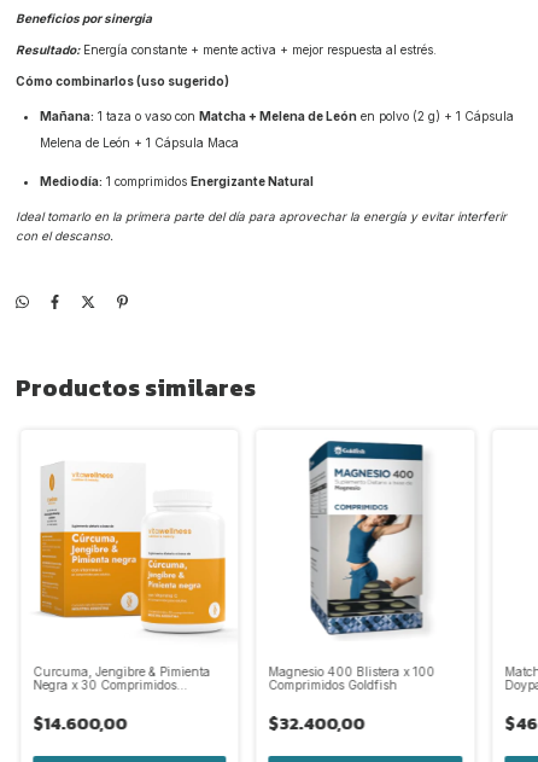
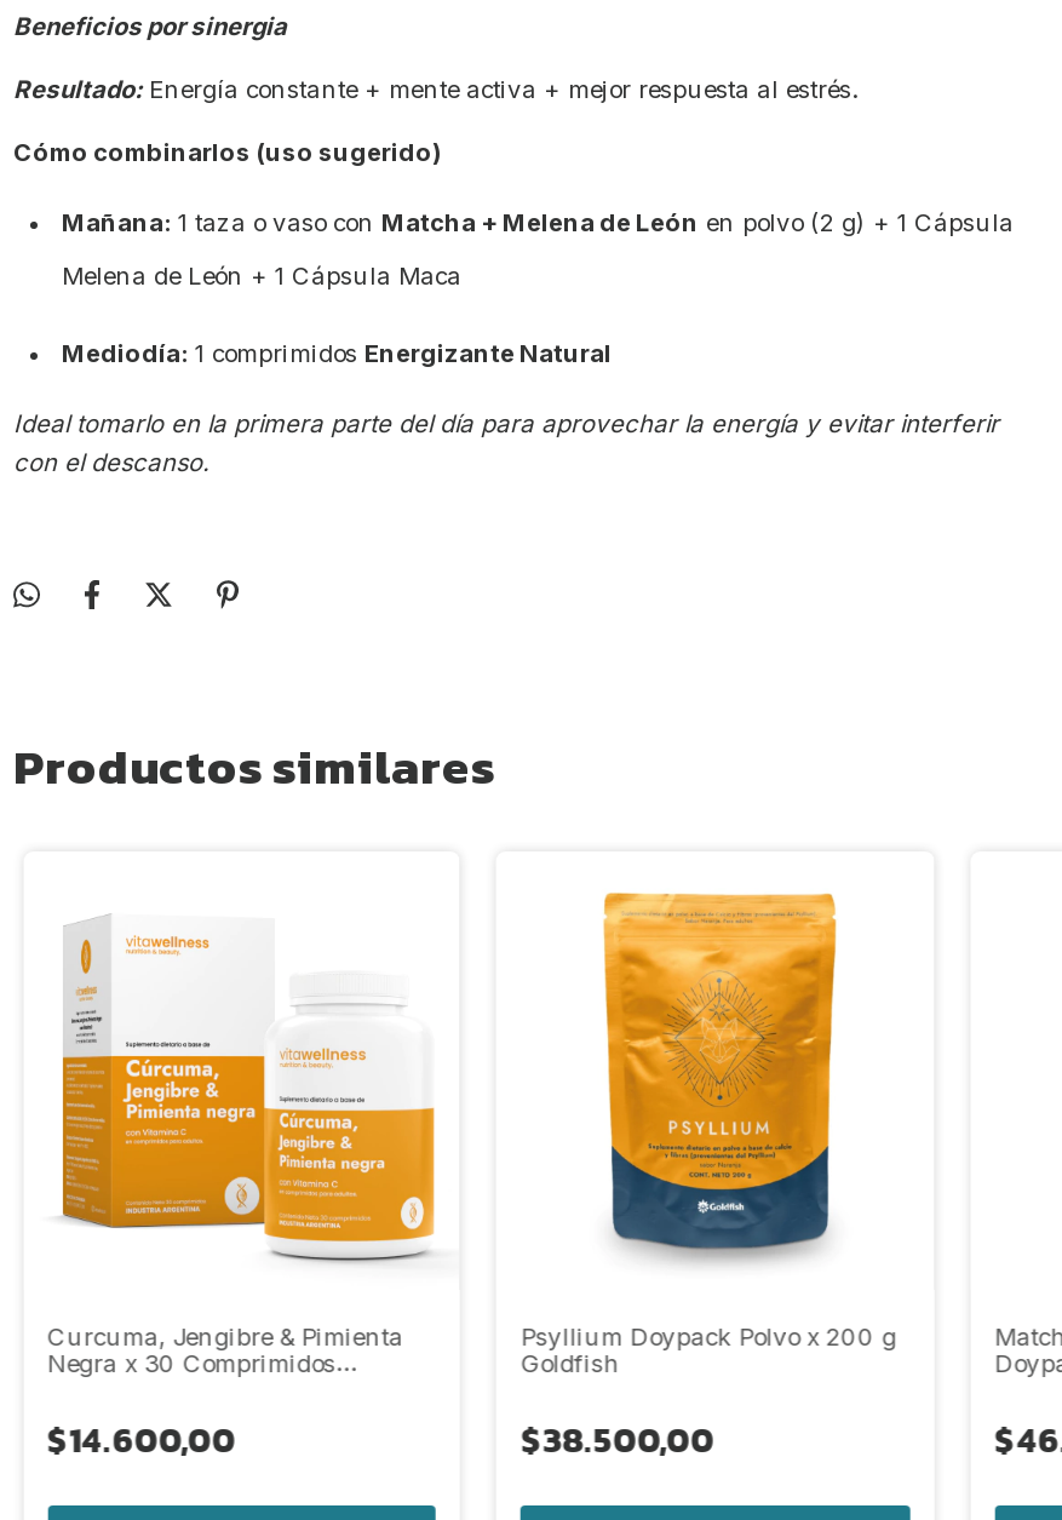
[268,440,435,691] [image] | Magnesio 400 Blistera x 100 | Comprimidos Goldfish -> [521,873,896,1376] [image] | Psyllium Doypack Polvo x 200 g | Goldfish
[268,711,365,736] $32.400,00 -> [521,1415,714,1465] $38.500,00

